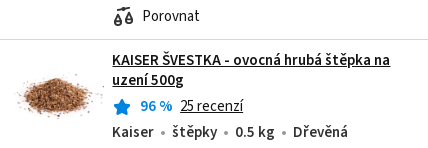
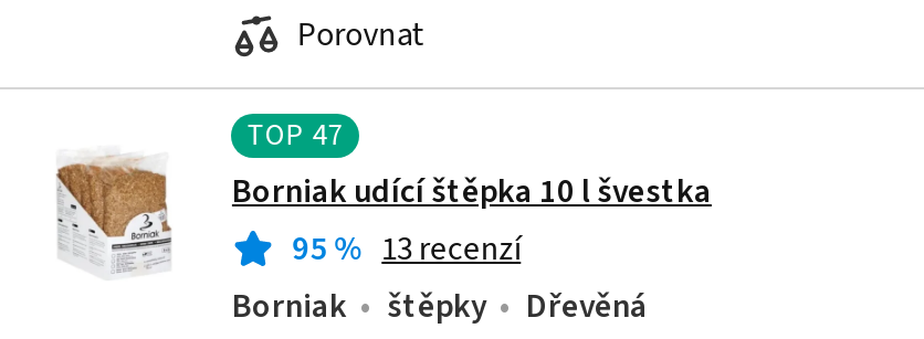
[17,50,390,143] [image] | KAISER ŠVESTKA - ovocná hrubá štěpka na | uzení 500g | 96% 25 recenzí | Kaiser -> [36,114,712,330] [image] | TOP47 | Borniak udící štěpka 10 l švestka | 95% 13 recenzí | Borniak
[235,122,275,143] 0.5 kg -> none

